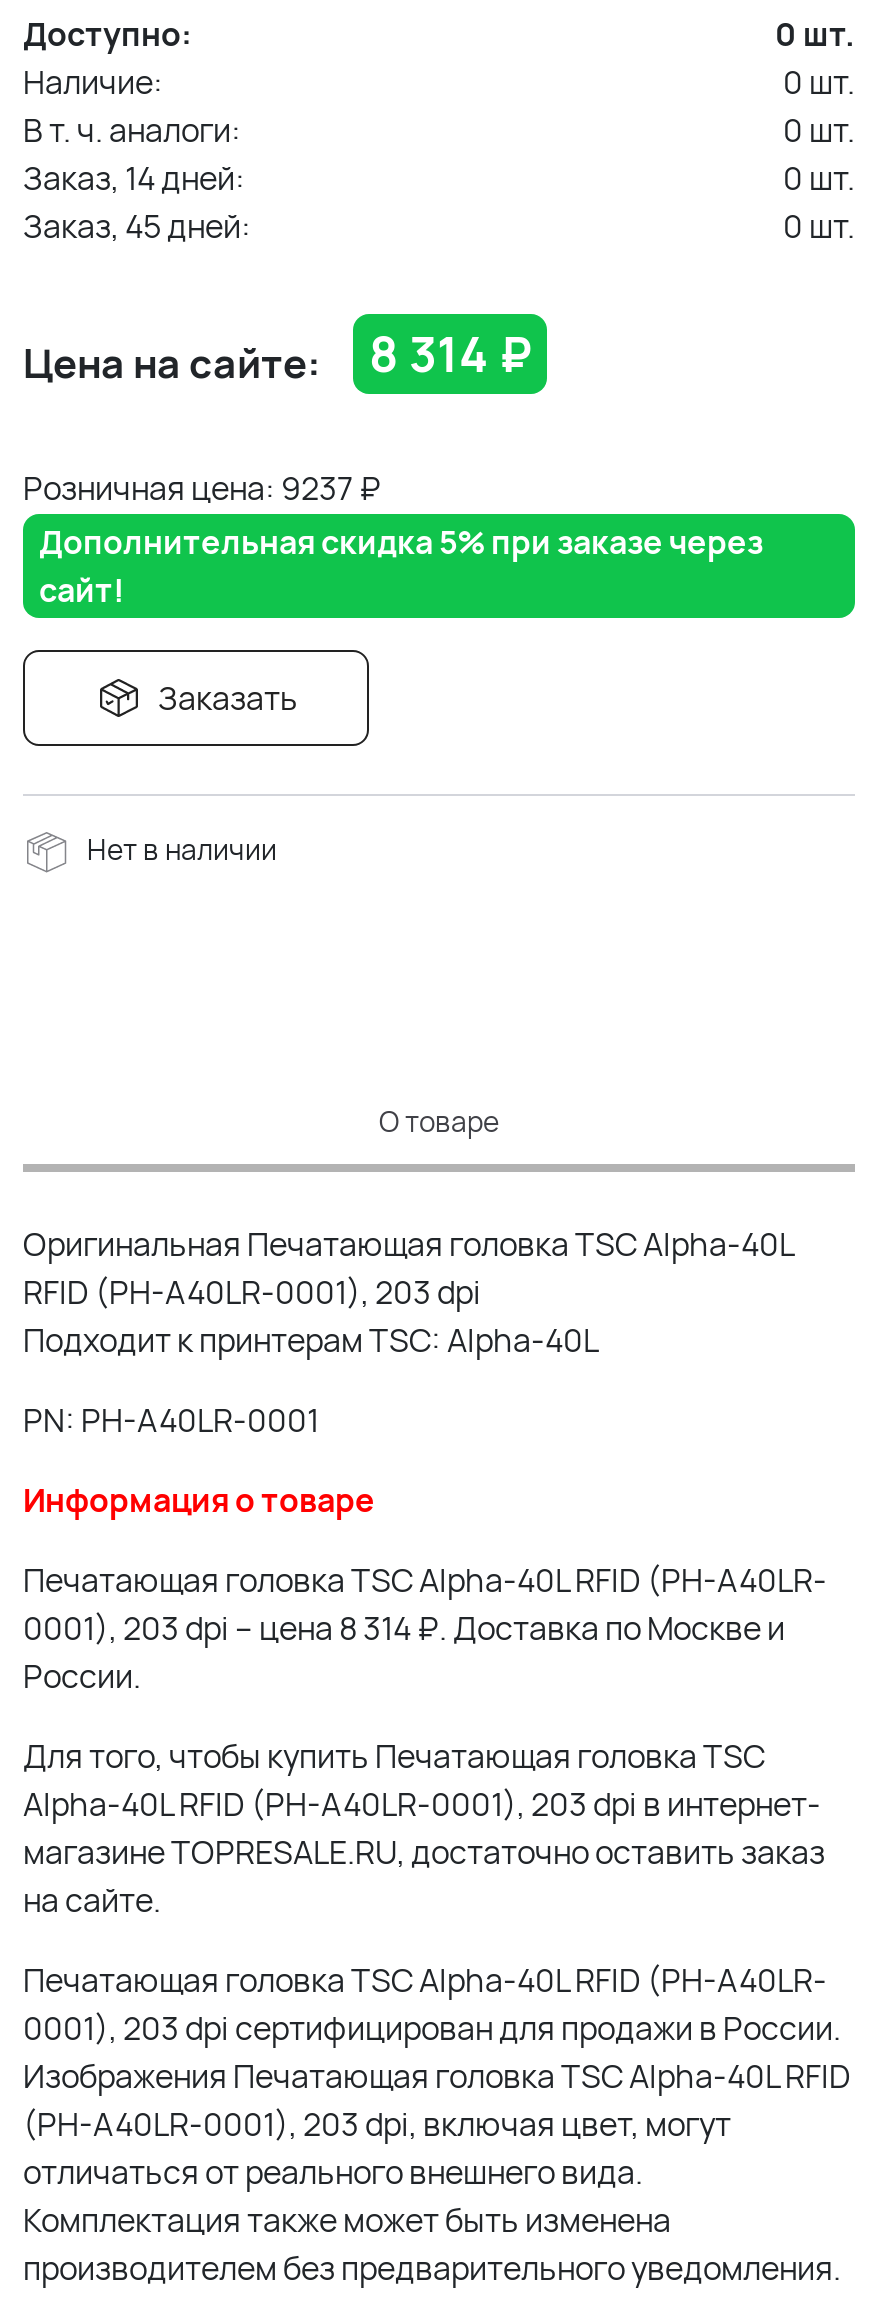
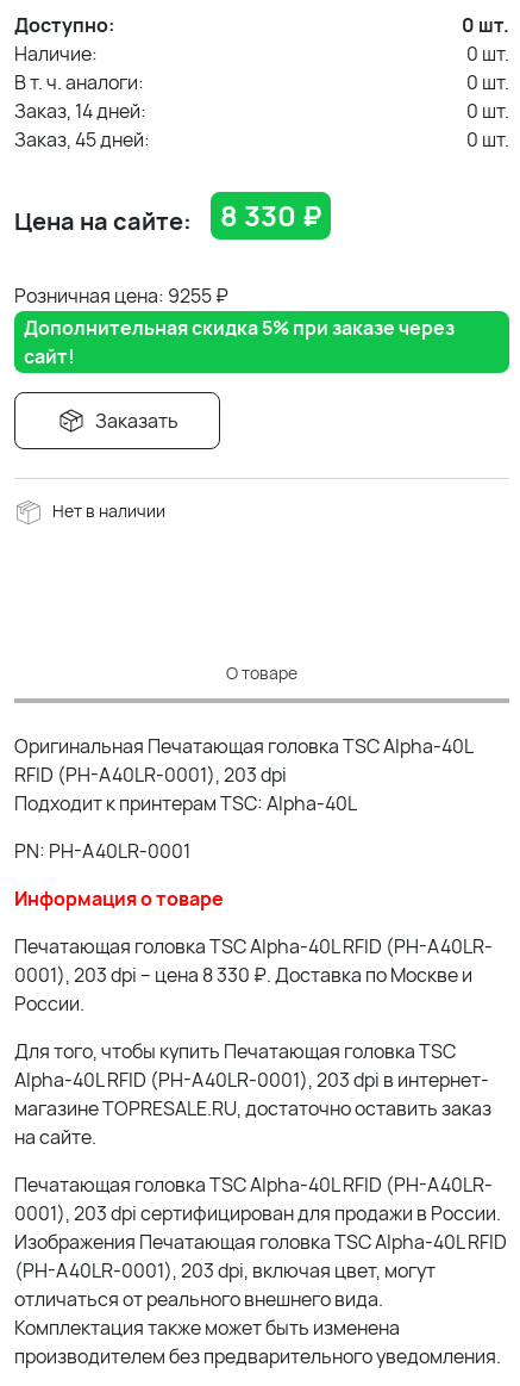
[23,320,531,390] Цена на сайте: 8 314 ₽ -> [14,195,321,237] Цена на сайте: 8 330 ₽
[23,466,381,510] Розничная цена: 9237 ₽ -> [14,282,228,309] Розничная цена: 9255 ₽
[23,1606,785,1650] 0001), 203 dpi – цена 8 314 ₽. Доставка по Москве и -> [14,962,472,988] 0001), 203 dpi – цена 8 330 ₽. Доставка по Москве и

